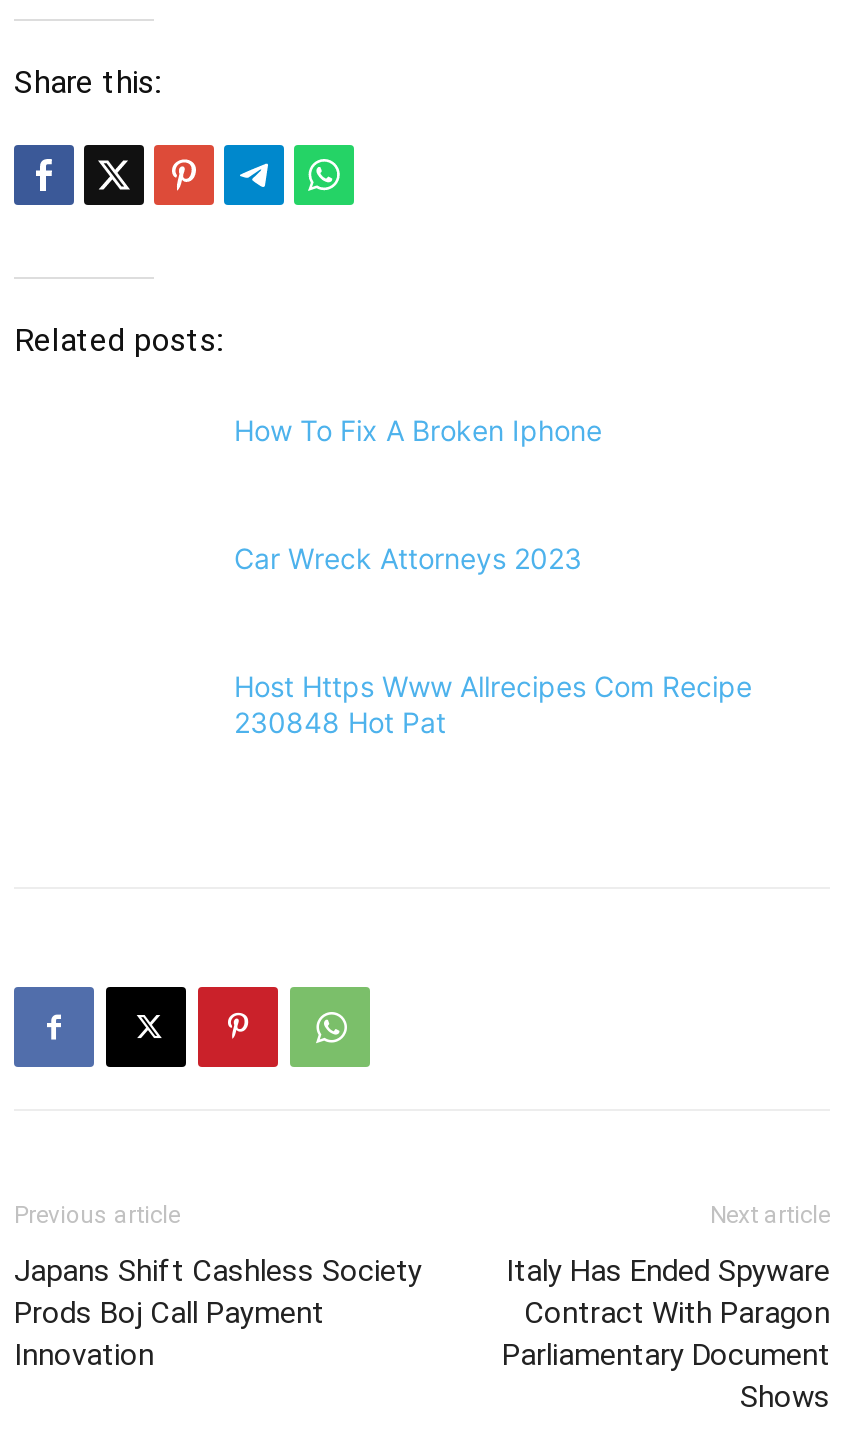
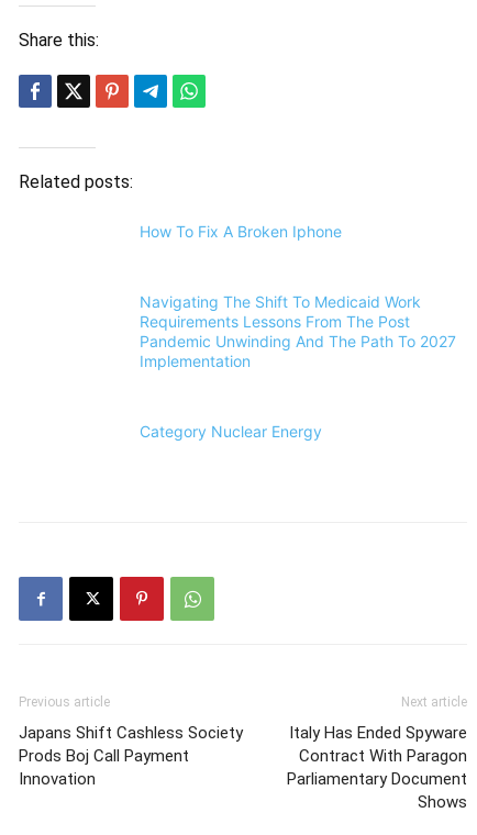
[234,541,582,575] Car Wreck Attorneys 2023 -> [140,292,456,370] Navigating The Shift To Medicaid Work | Requirements Lessons From The Post | Pandemic Unwinding And The Path To 2027 | Implementation
[234,669,752,739] Host Https Www Allrecipes Com Recipe | 230848 Hot Pat -> [140,422,322,441] Category Nuclear Energy

